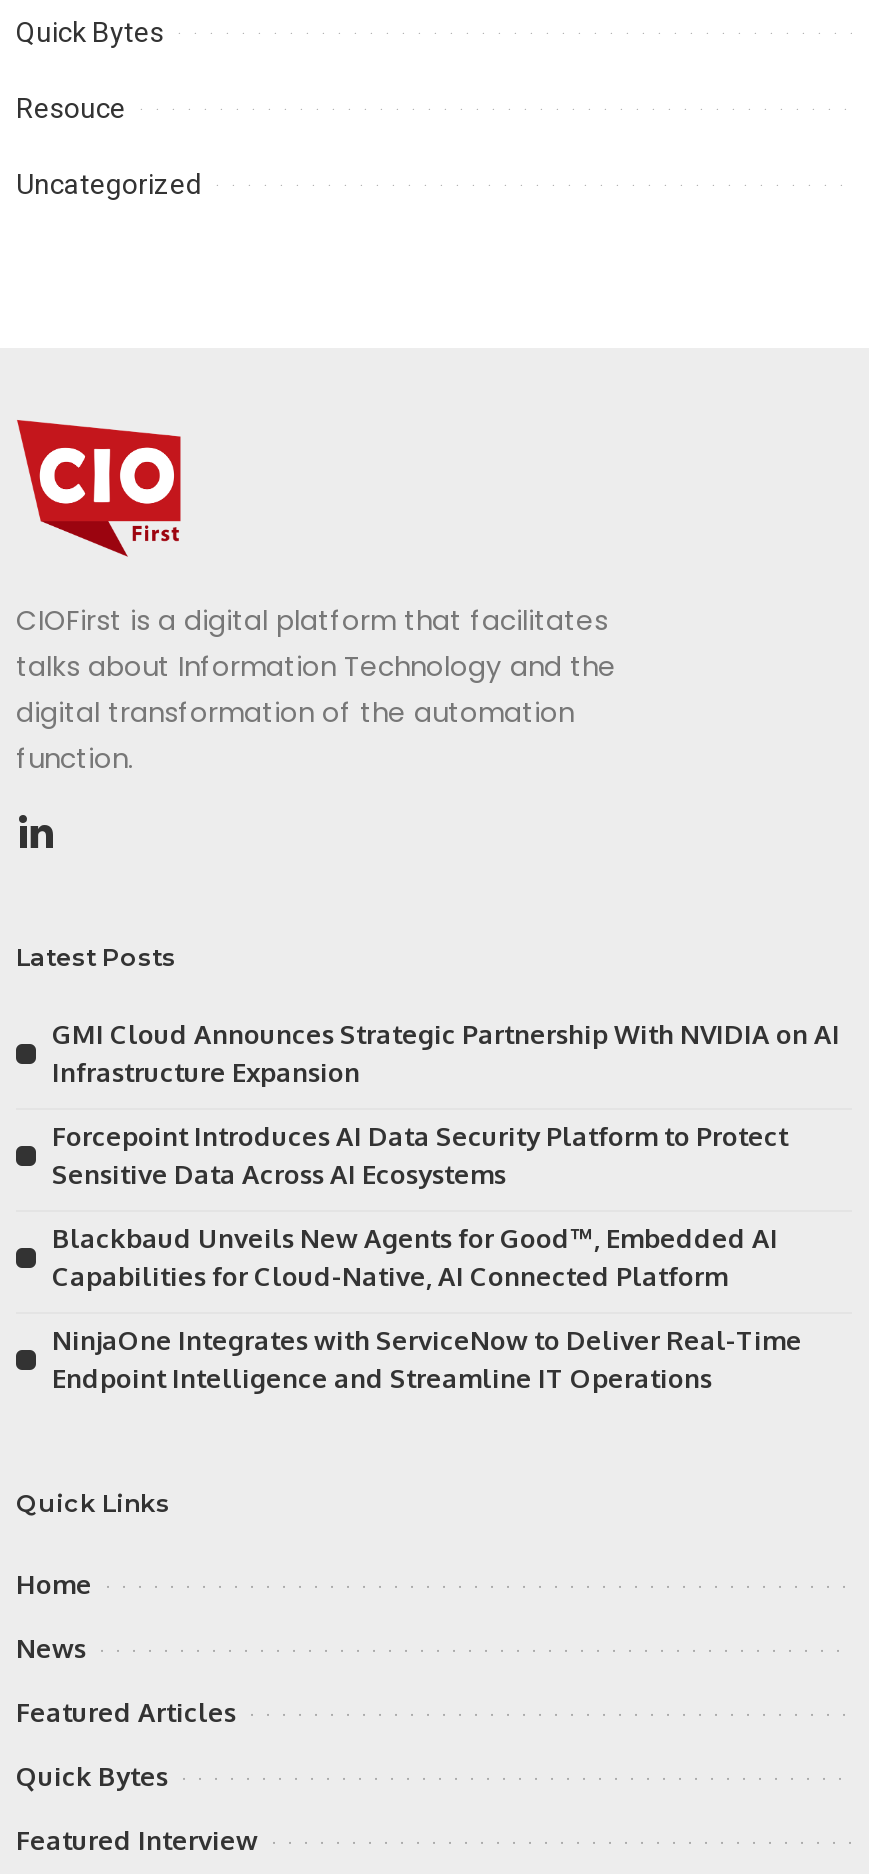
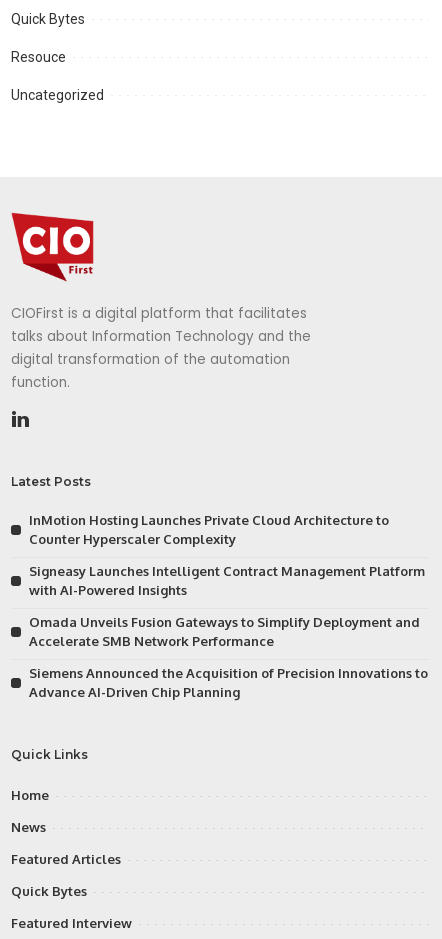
[52,1018,840,1088] GMI Cloud Announces Strategic Partnership With NVIDIA on AI | Infrastructure Expansion -> [29,512,389,547] InMotion Hosting Launches Private Cloud Architecture to | Counter Hyperscaler Complexity
[52,1120,788,1190] Forcepoint Introduces AI Data Security Platform to Protect | Sensitive Data Across AI Ecosystems -> [29,563,425,598] Signeasy Launches Intelligent Contract Management Platform | with AI-Powered Insights
[52,1222,778,1292] Blackbaud Unveils New Agents for Good™, Embedded AI | Capabilities for Cloud-Native, AI Connected Platform -> [29,614,420,649] Omada Unveils Fusion Gateways to Simplify Deployment and | Accelerate SMB Network Performance
[52,1324,802,1394] NinjaOne Integrates with ServiceNow to Deliver Real-Time | Endpoint Intelligence and Streamline IT Operations -> [29,665,428,700] Siemens Announced the Acquisition of Precision Innovations to | Advance AI-Driven Chip Planning

